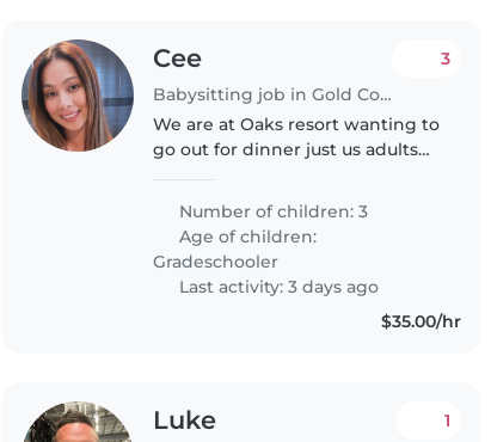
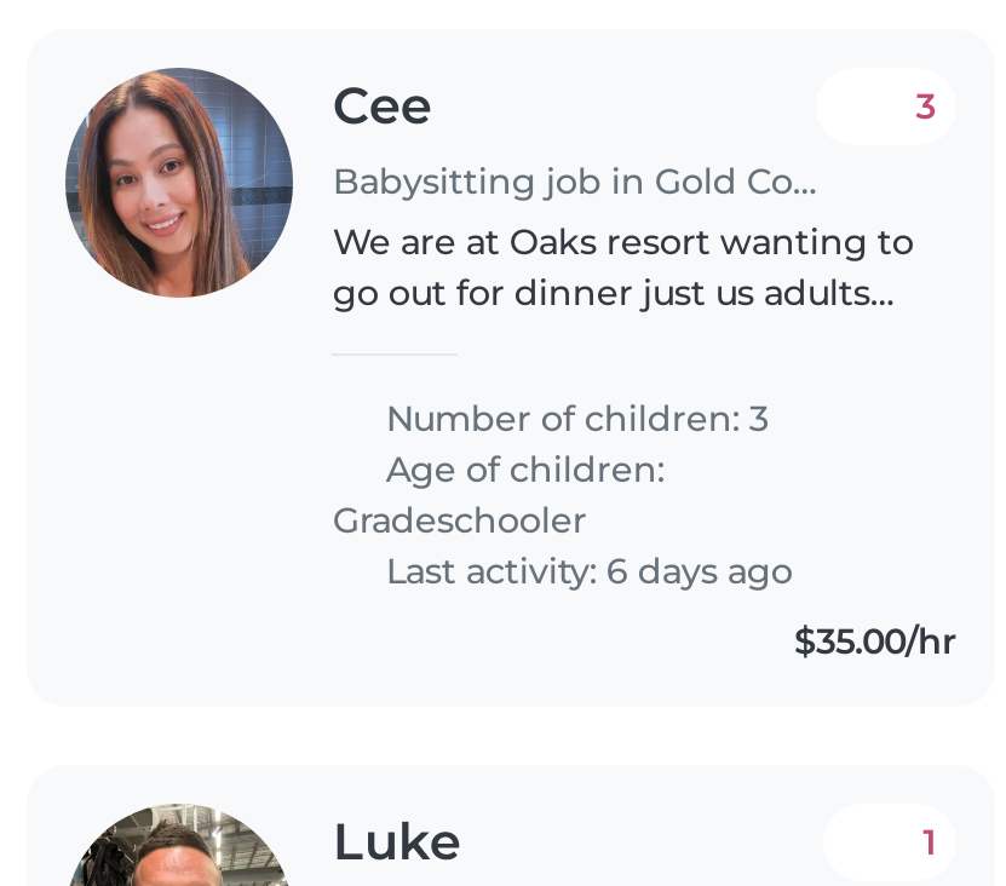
[175,276,379,298] Last activity: 3 days ago -> [376,550,793,594] Last activity: 6 days ago

